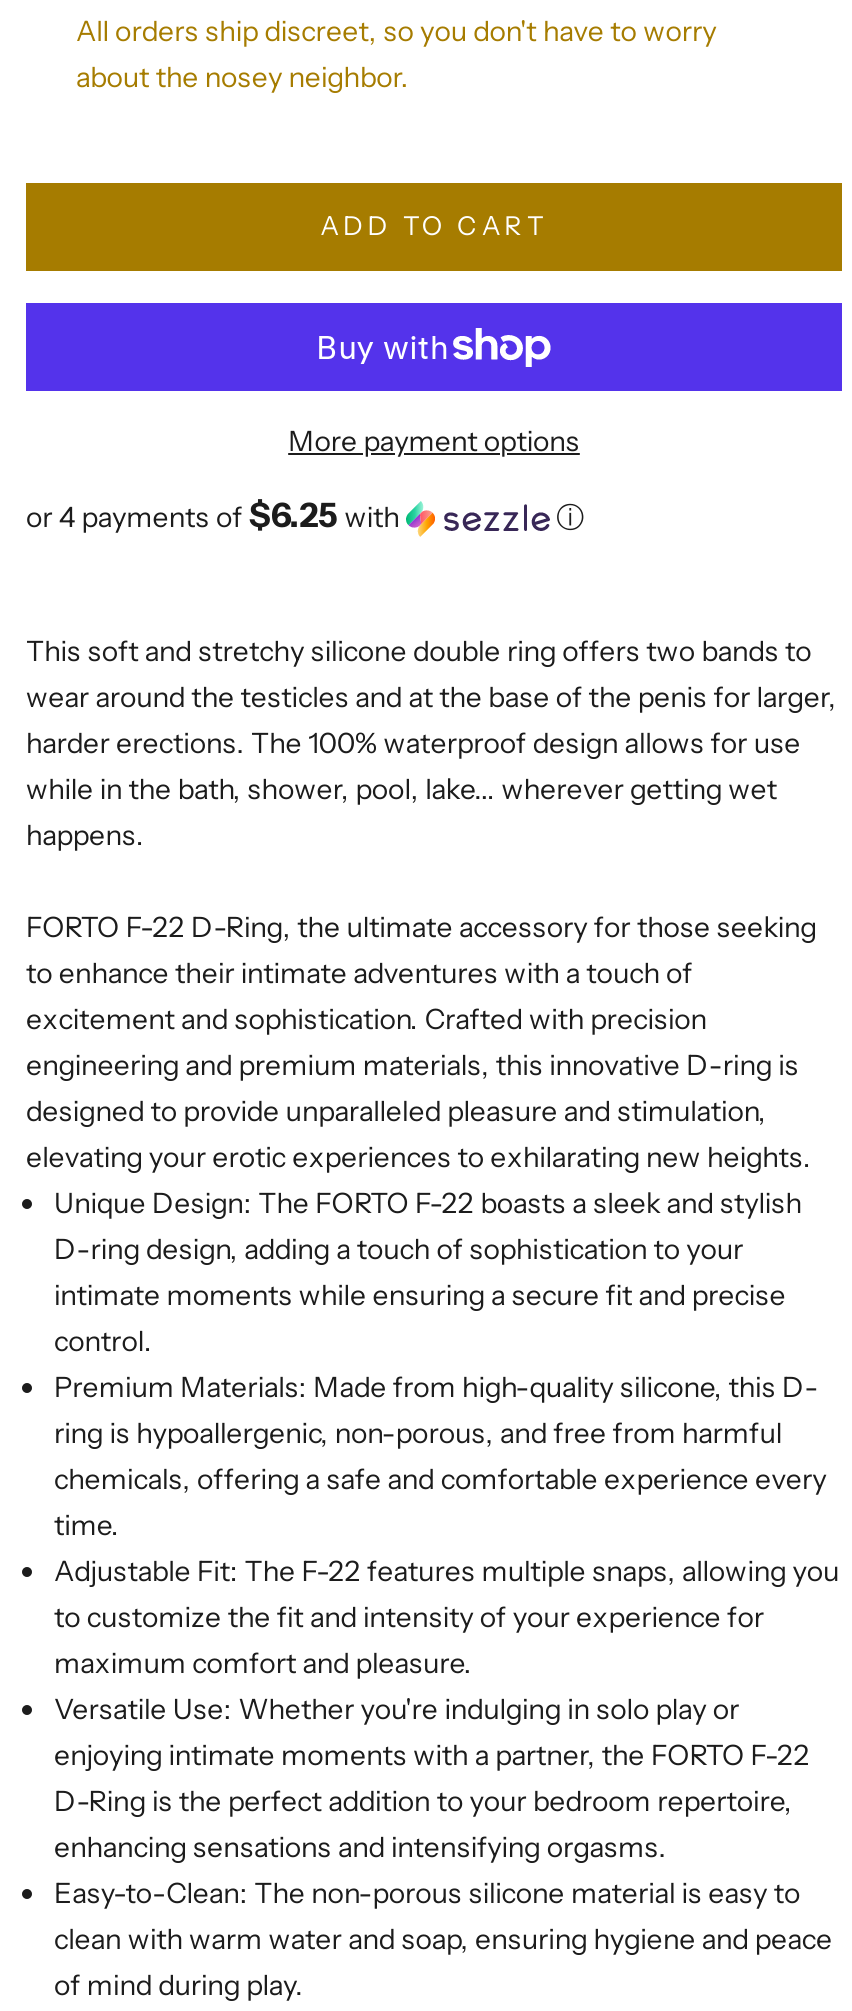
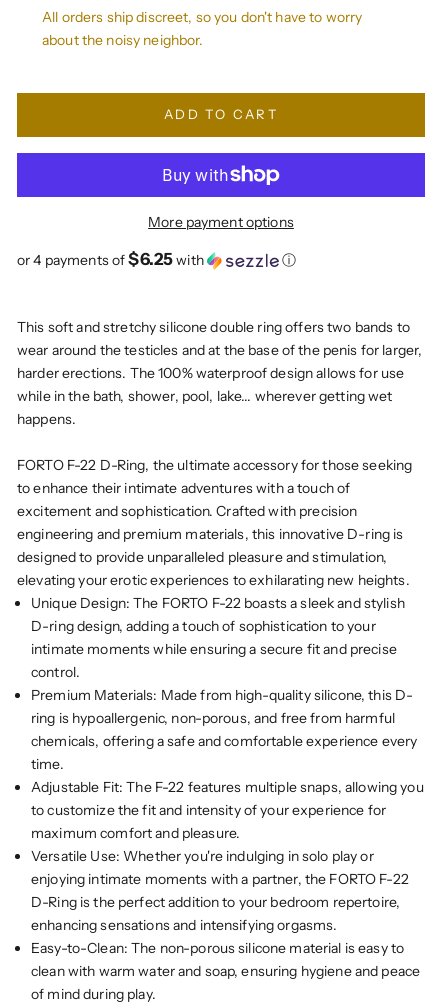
[76,59,409,95] about the nosey neighbor. -> [42,31,203,49] about the noisy neighbor.

